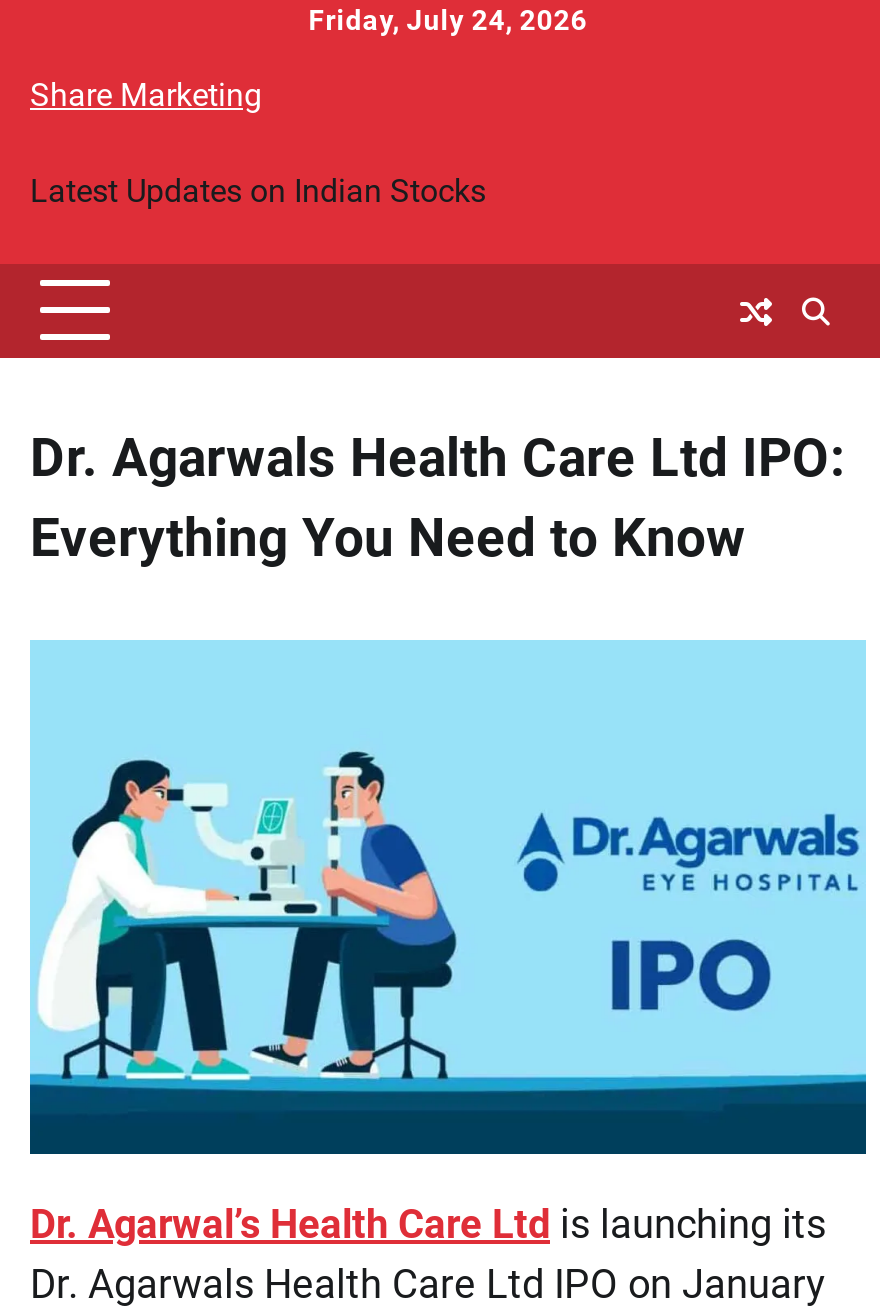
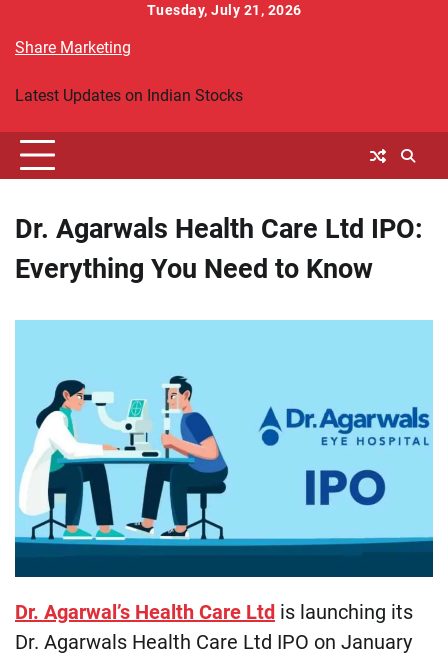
[308,4,588,36] Friday, July 24, 2026 -> [146,2,301,18] Tuesday, July 21, 2026

